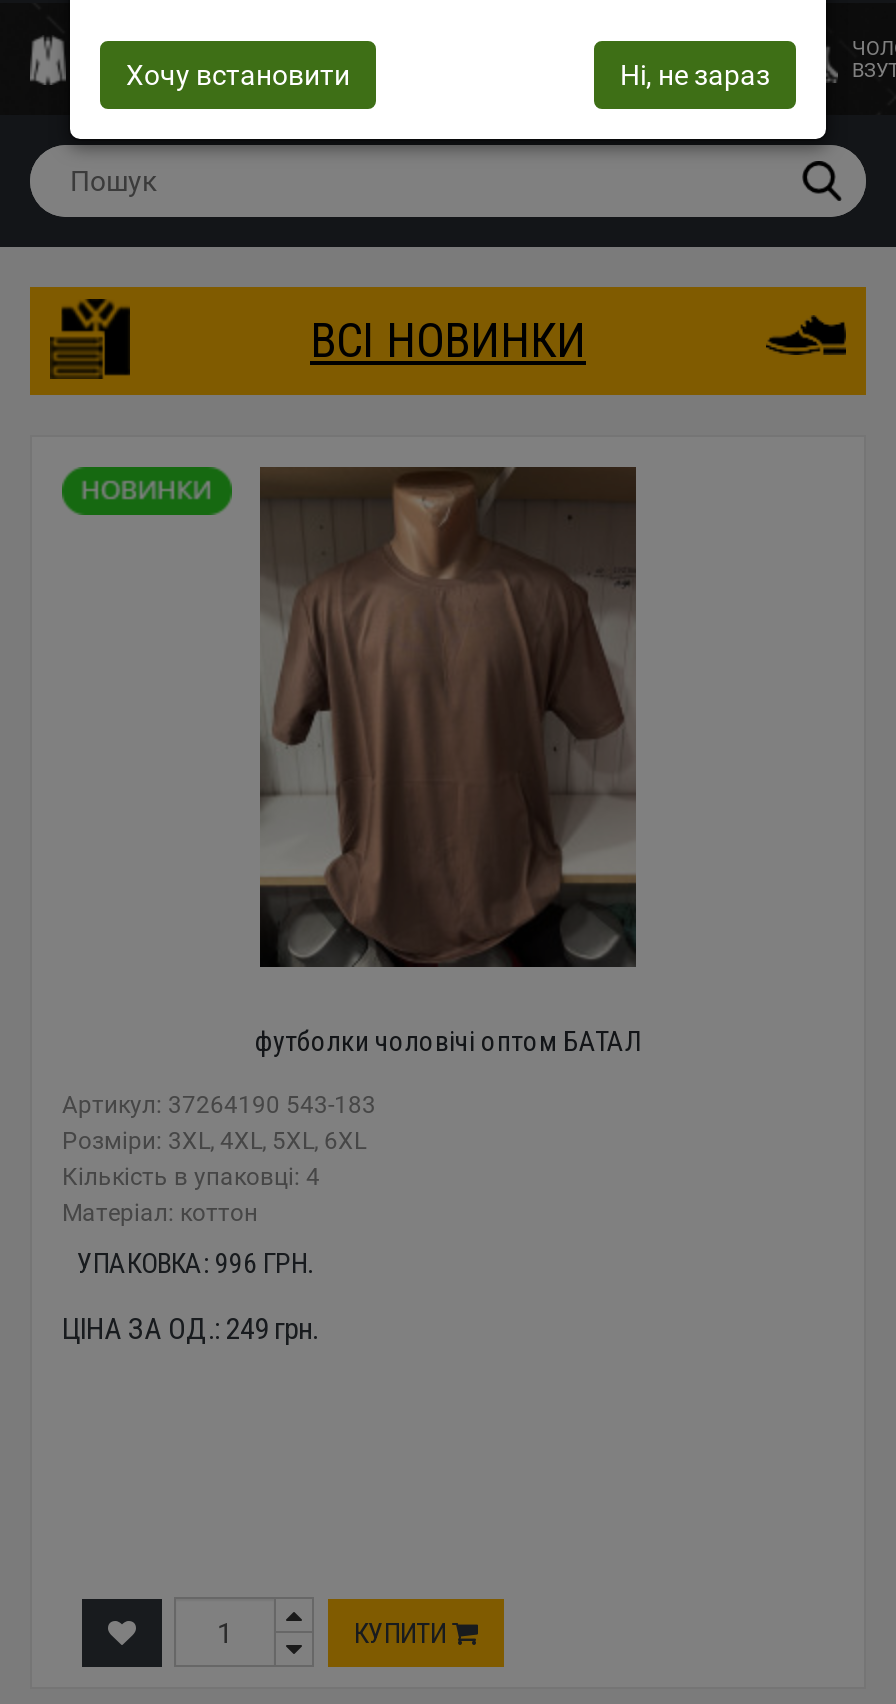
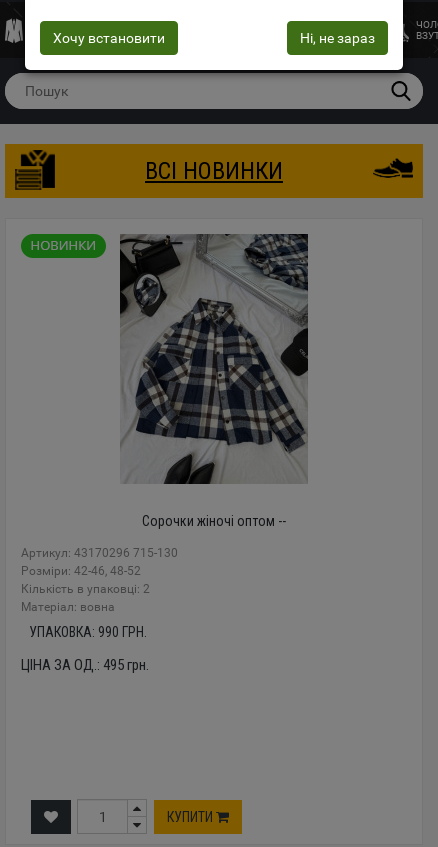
[255,467,641,1057] [image] | футболки чоловічі оптом БАТАЛ -> [120,235,308,529] [image] | Сорочки жіночі оптом --
[62,1091,376,1227] Артикул: 37264190 543-183 | Розміри: 3XL, 4XL, 5XL, 6XL | Кількість в упаковці: 4 | Mатеріал: коттон -> [21,546,178,614] Артикул: 43170296 715-130 | Розміри: 42-46, 48-52 | Кількість в упаковці: 2 | Mатеріал: вовна
[77,1247,313,1279] УПАКОВКА: 996 ГРН. -> [28,624,146,640] УПАКОВКА: 990 ГРН.
[62,1311,318,1347] ЦІНА ЗА ОД.: 249 грн. -> [21,656,149,674] ЦІНА ЗА ОД.: 495 грн.

